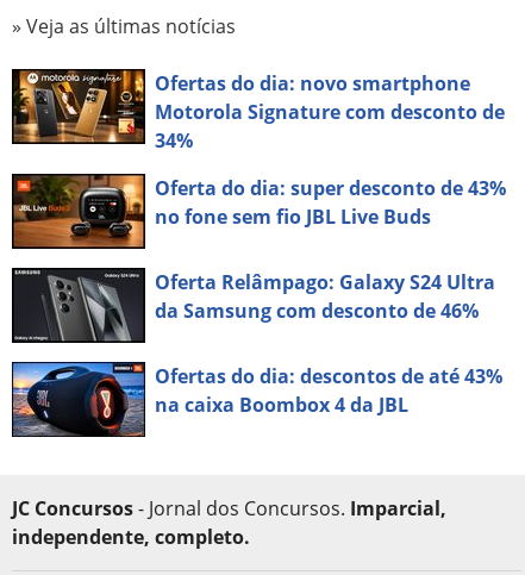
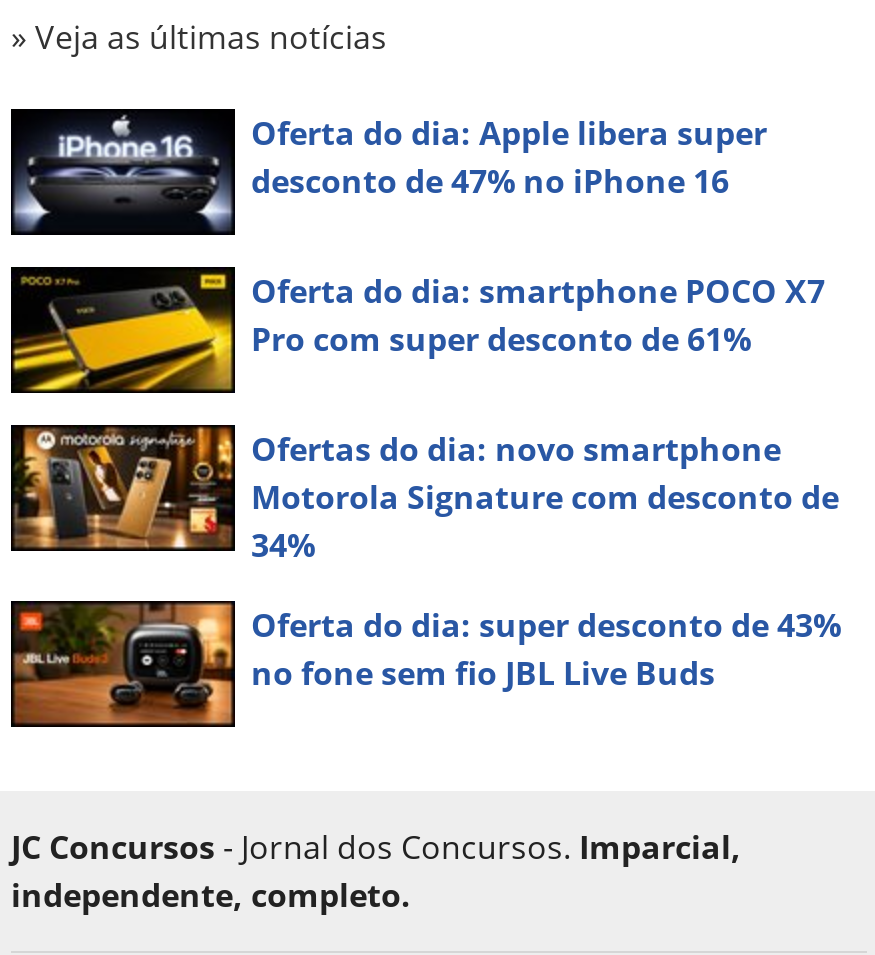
none -> [9,265,235,395] [image]
none -> [11,109,825,361] [image] | Oferta do dia: Apple libera super | desconto de 47% no iPhone 16 | Oferta do dia: smartphone POCO X7 | Pro com super desconto de 61%
moved [11,68,506,230] -> [9,423,841,695]: [image] | Ofertas do dia: novo smartphone | Motorola Signature com desconto de | 34% | Oferta do dia: super desconto de 43% | no fone sem fio JBL Live Buds
[11,267,502,418] [image] | Oferta Relâmpago: Galaxy S24 Ultra | da Samsung com desconto de 46% | Ofertas do dia: descontos de até 43% | na caixa Boombox 4 da JBL -> none
[12,362,144,437] [image] -> none

